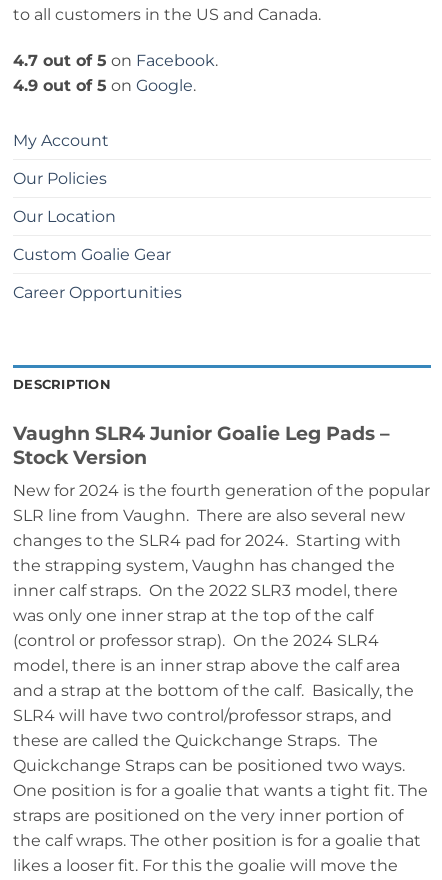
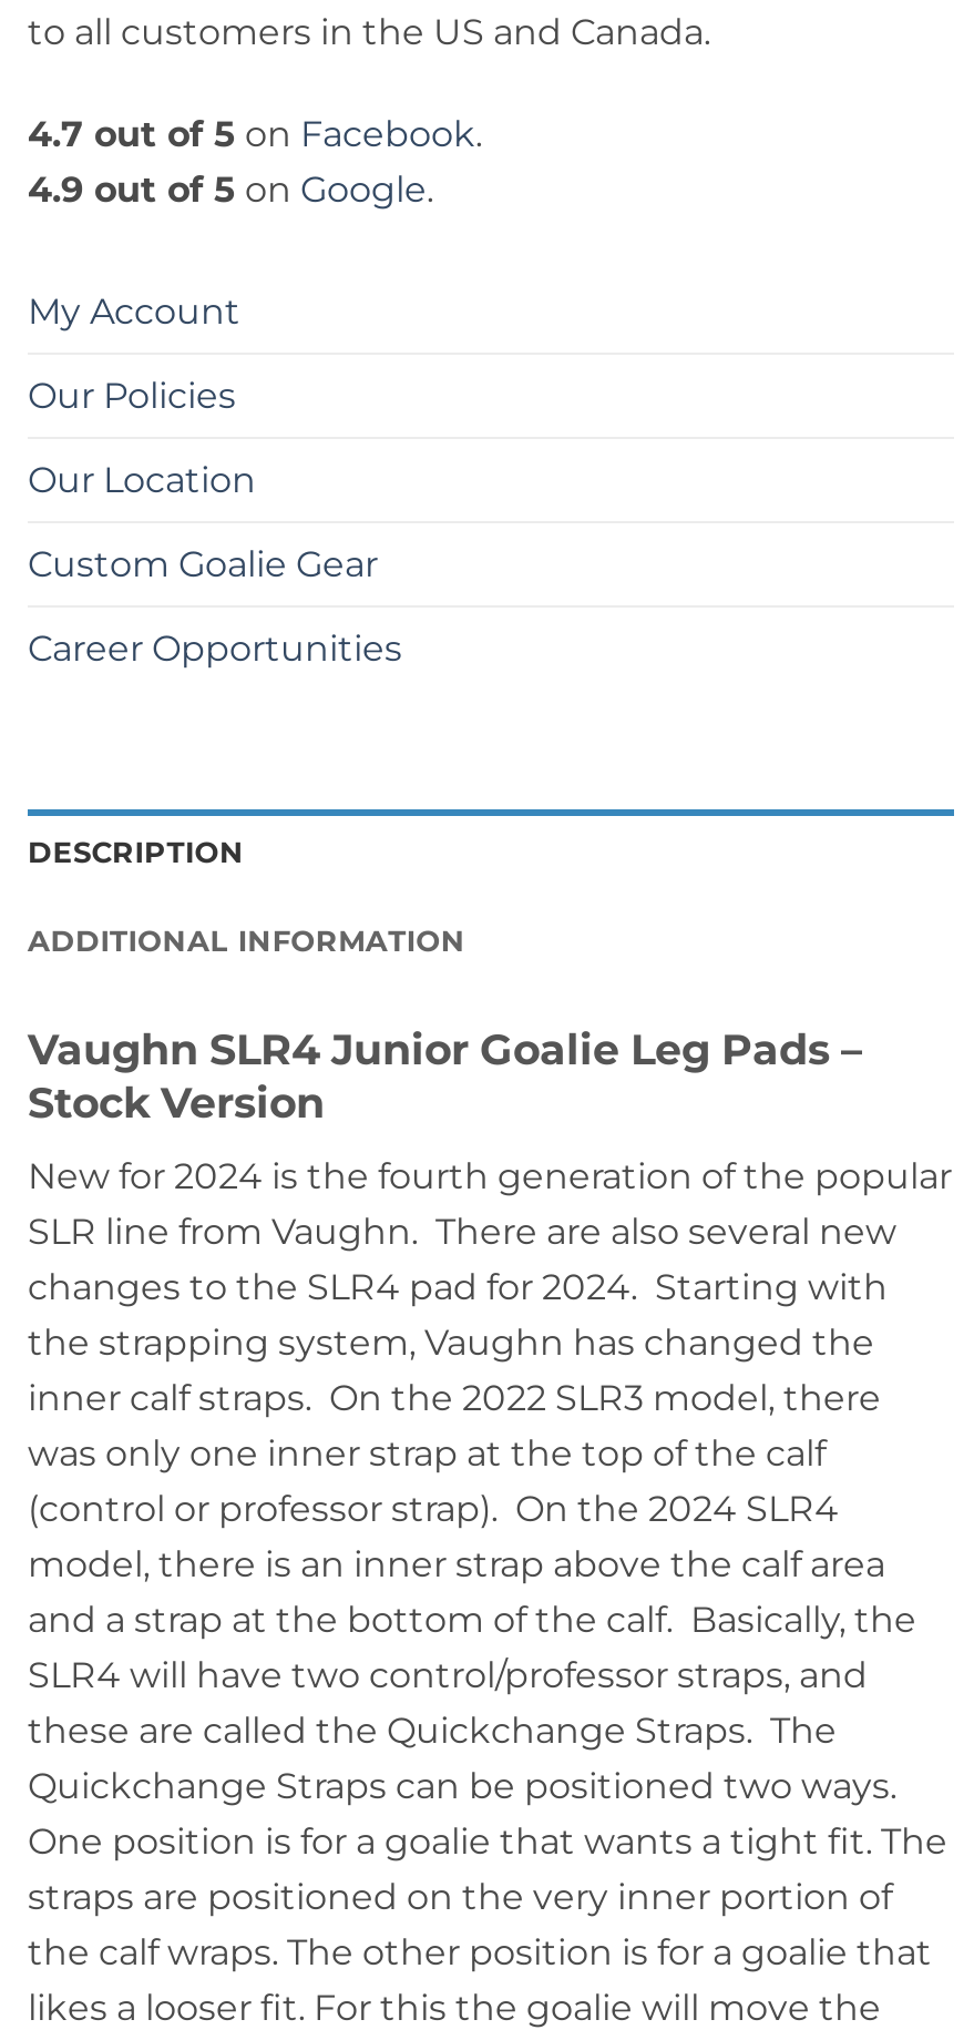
none -> [28,924,466,958] ADDITIONAL INFORMATION

